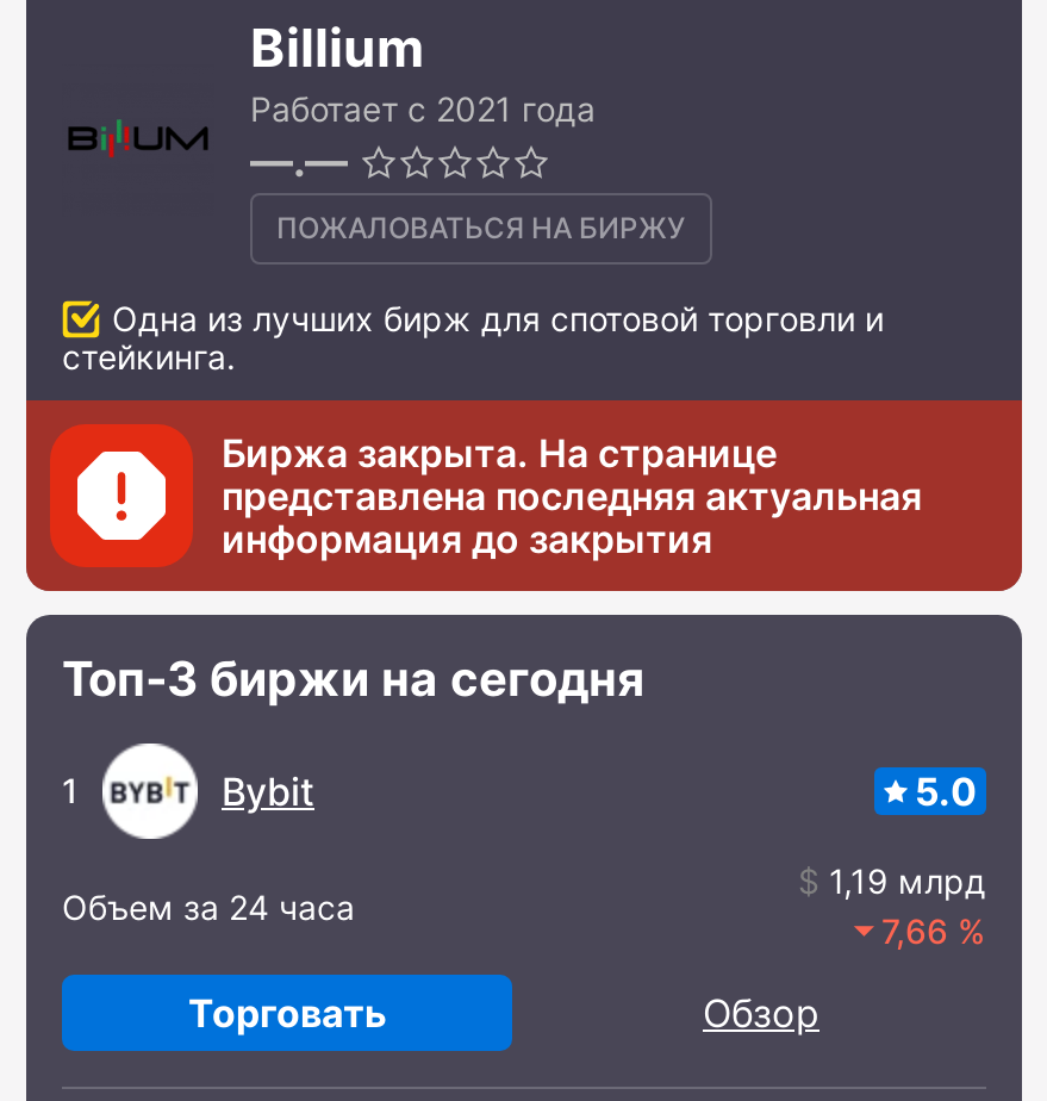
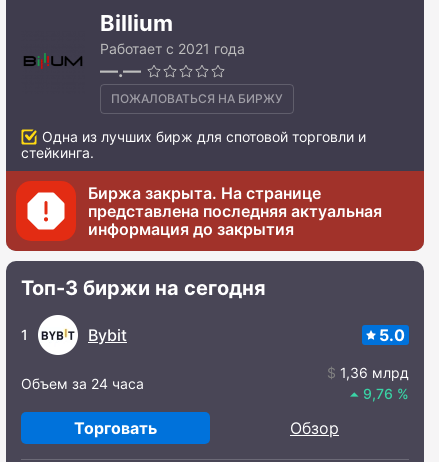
[829,861,986,902] 1,19 млрд -> [340,364,409,381] 1,36 млрд
[881,911,948,952] 7,66 -> [363,385,393,402] 9,76

